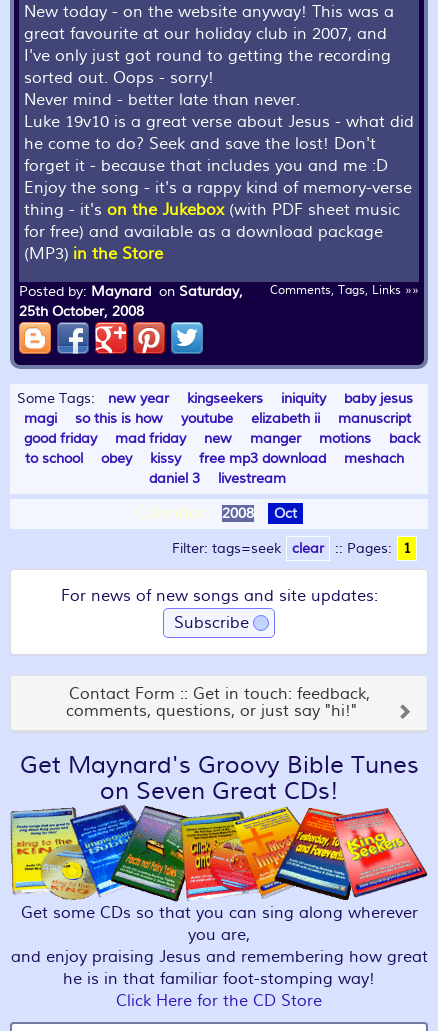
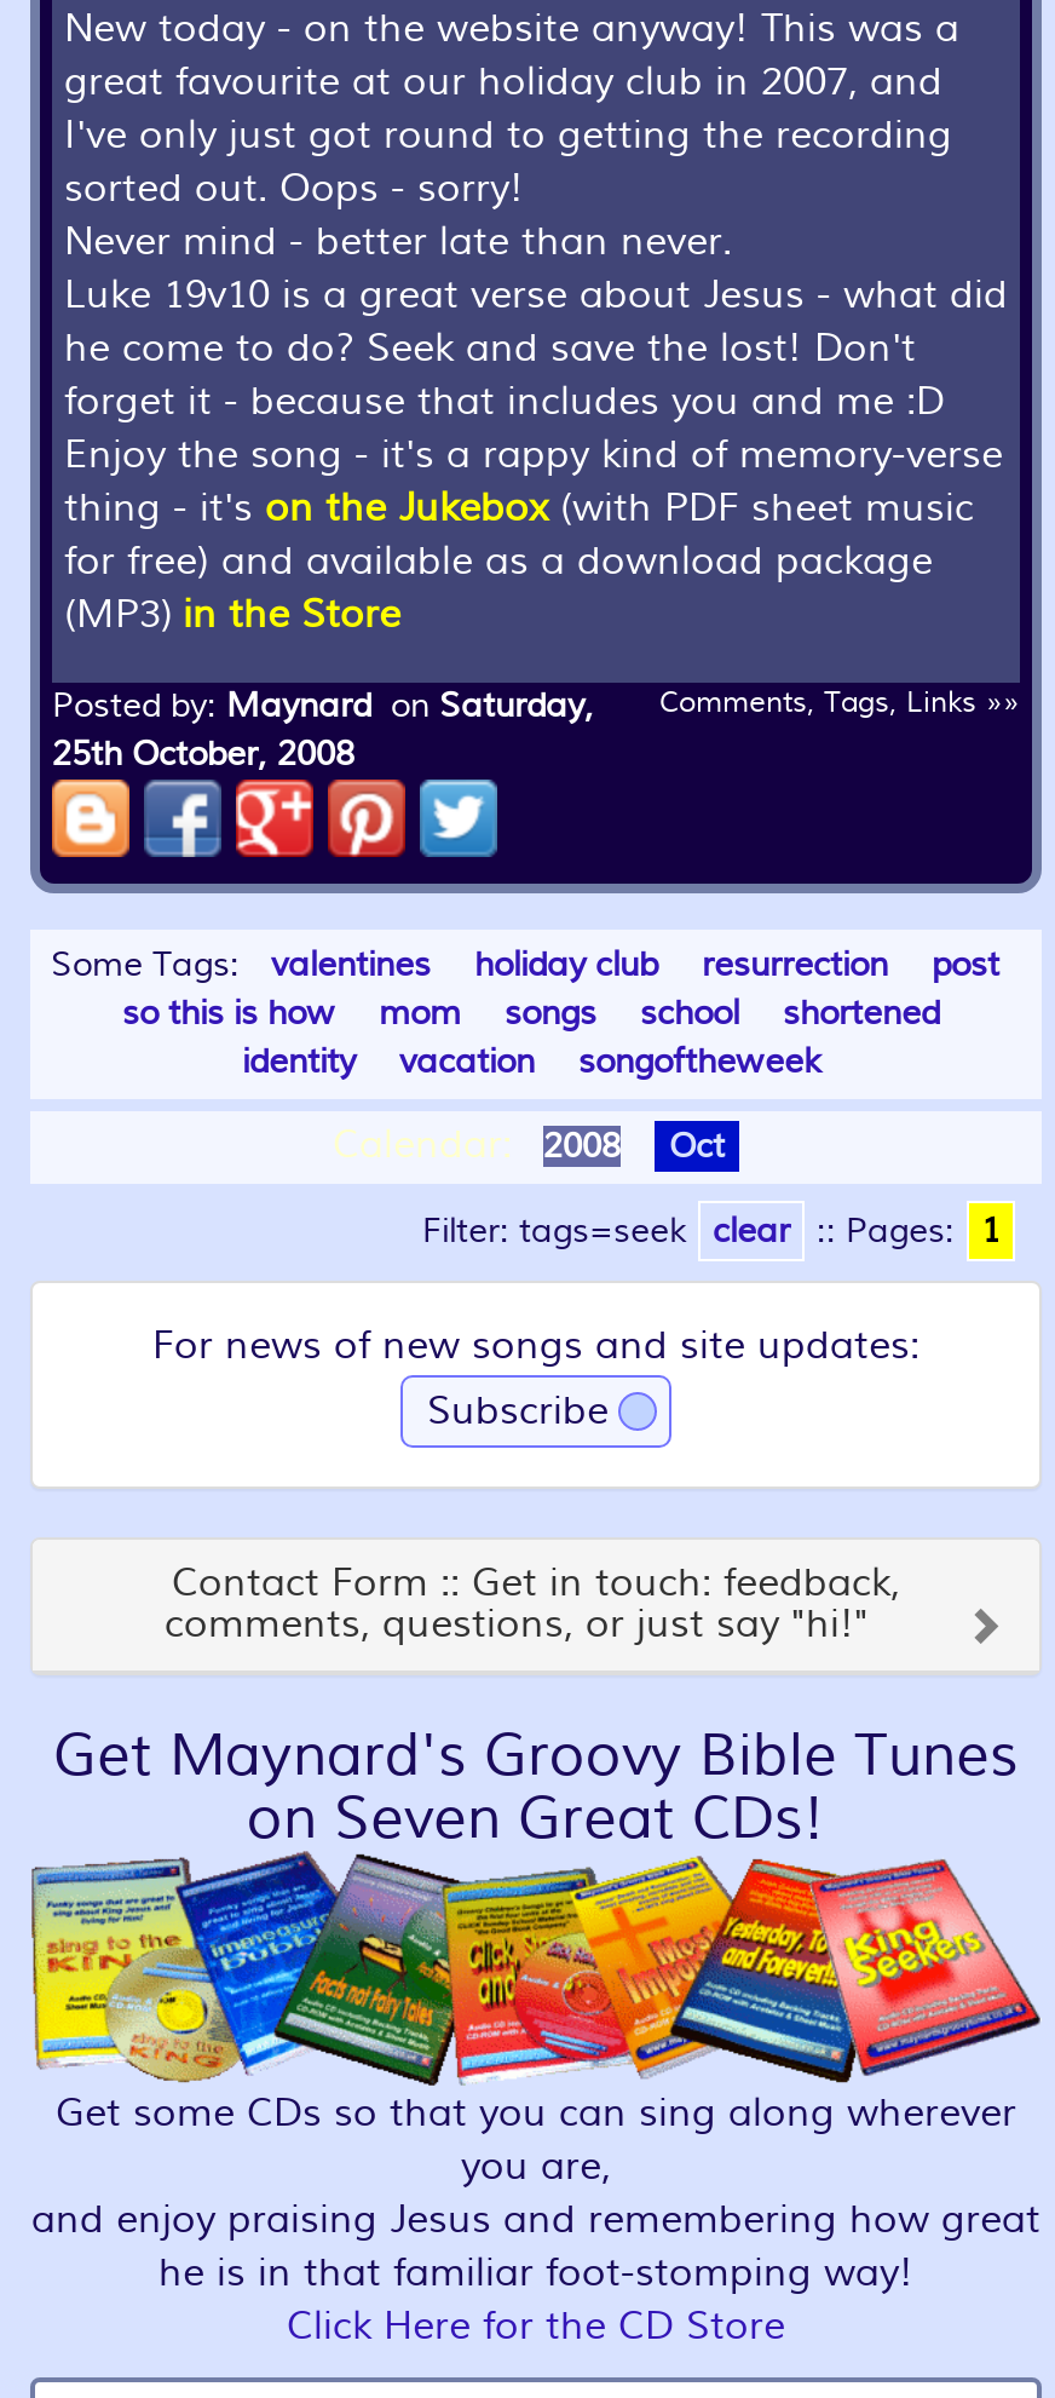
[16,390,412,427] Some Tags: new year | kingseekers | iniquity | baby jesus | magi -> [51,944,999,986] Some Tags: valentines | holiday club | resurrection | post
[23,410,419,487] youtube | elizabeth ii | manuscript | good friday | mad friday | new | manger | motions | back | to school | obey | kissy | free mp3 download | meshach | daniel 3 | livestream -> [242,993,940,1082] mom | songs | school | shortened | identity | vacation | songoftheweek

